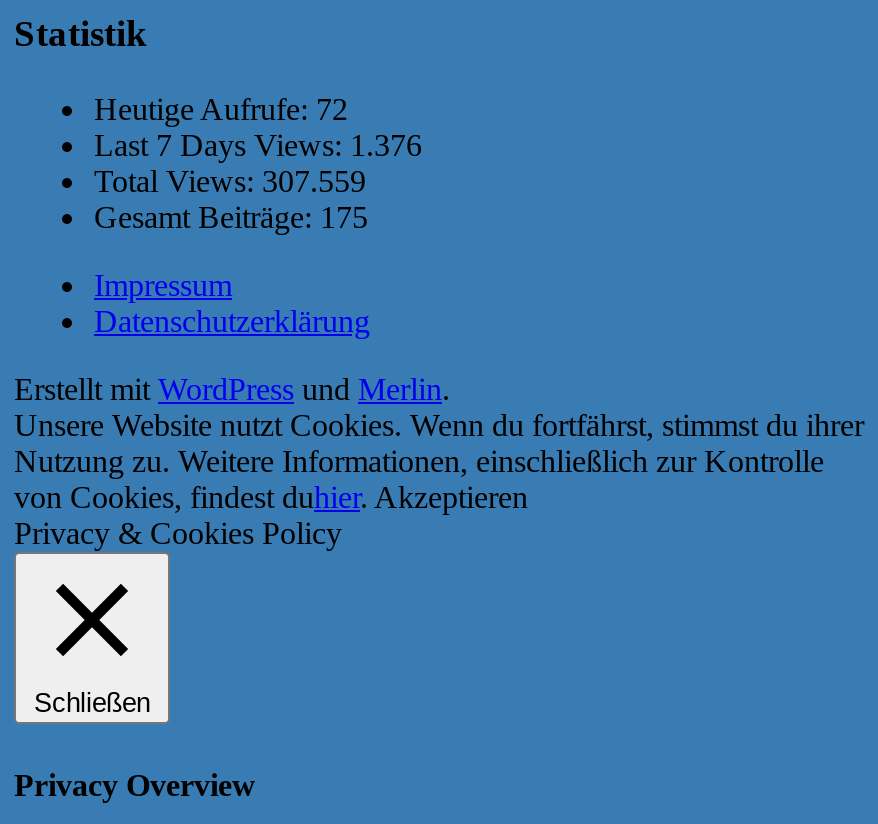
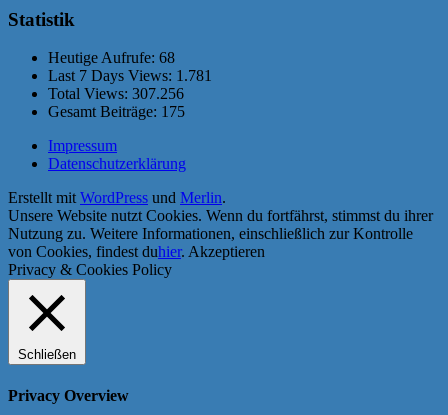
[94,93,348,127] Heutige Aufrufe: 72 -> [48,49,175,66] Heutige Aufrufe: 68
[94,129,422,163] Last 7 Days Views: 1.376 -> [48,67,212,84] Last 7 Days Views: 1.781
[94,165,366,199] Total Views: 307.559 -> [48,85,184,102] Total Views: 307.256

